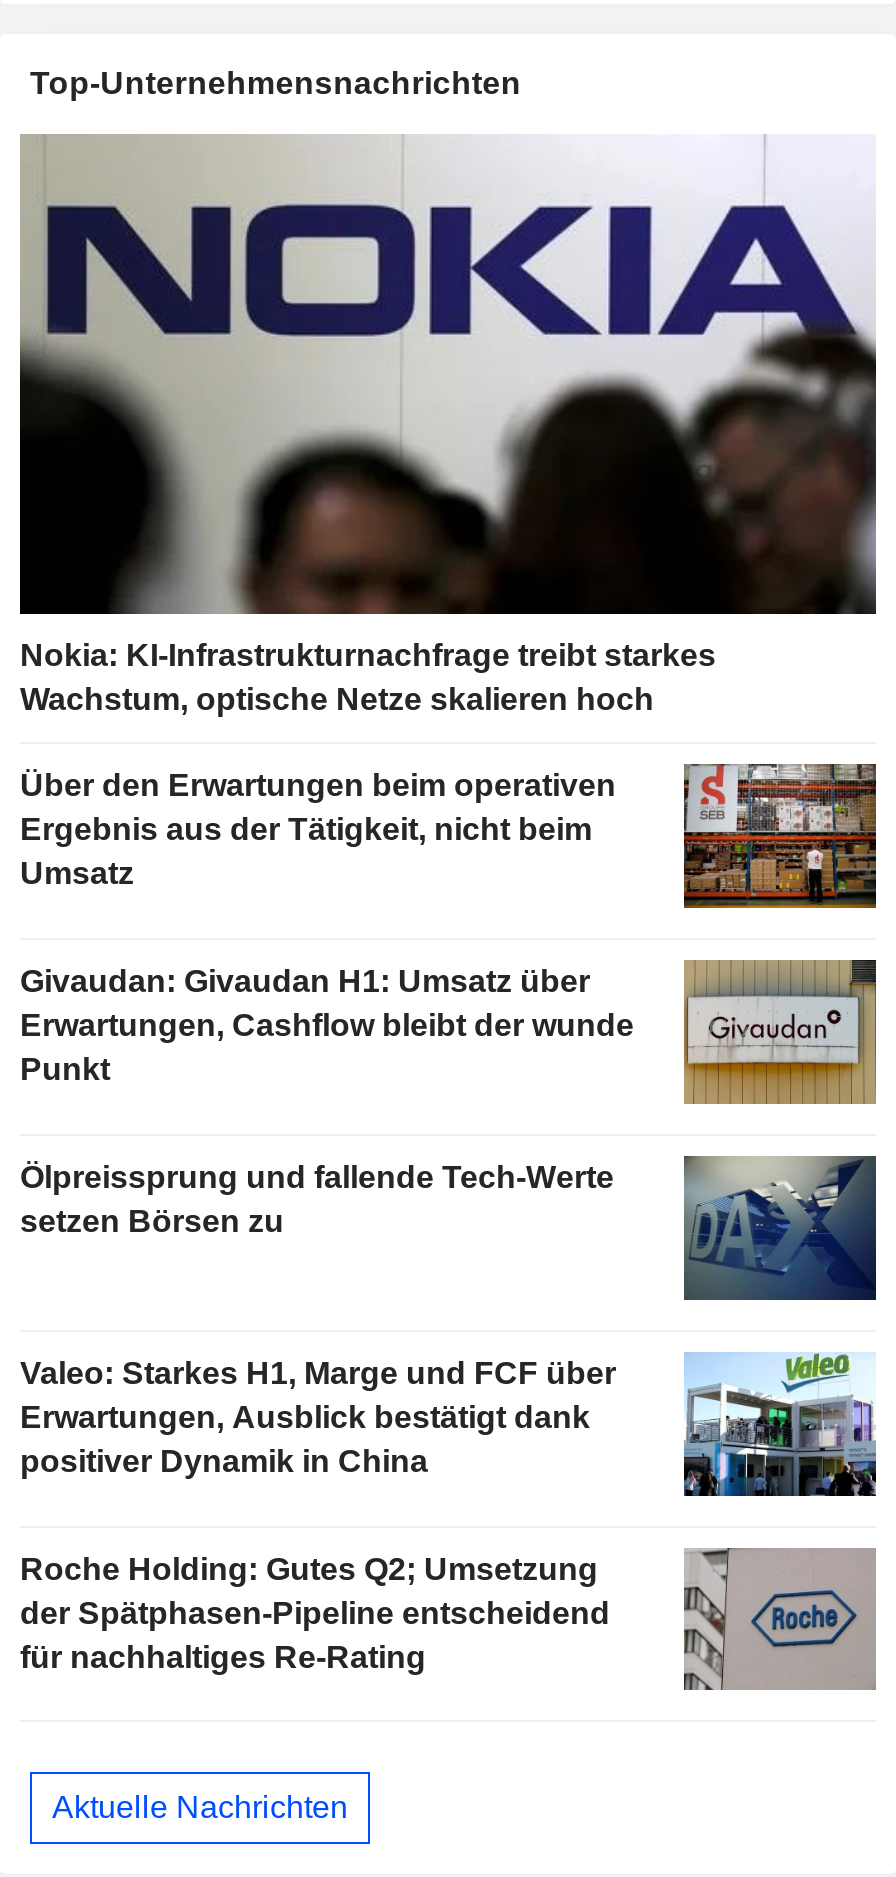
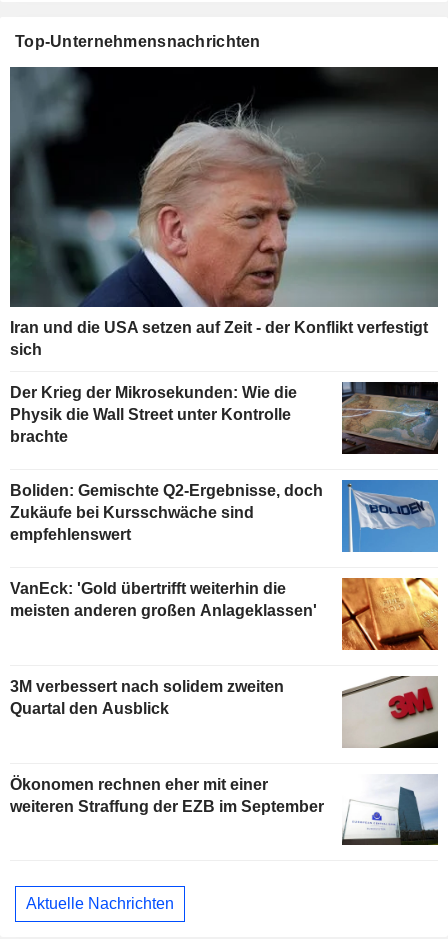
[20,134,878,717] [image] | Nokia: KI-Infrastrukturnachfrage treibt starkes | Wachstum, optische Netze skalieren hoch -> [10,66,439,358] [image] | Iran und die USA setzen auf Zeit - der Konflikt verfestigt | sich
[20,769,616,891] Über den Erwartungen beim operativen | Ergebnis aus der Tätigkeit, nicht beim | Umsatz -> [10,384,297,445] Der Krieg der Mikrosekunden: Wie die | Physik die Wall Street unter Kontrolle | brachte
[684,762,876,910] [image] -> [342,381,438,455] [image]
[20,958,878,1106] [image] | Givaudan: Givaudan H1: Umsatz über | Erwartungen, Cashflow bleibt der wunde | Punkt -> [10,479,439,553] [image] | Boliden: Gemischte Q2-Ergebnisse, doch | Zukäufe bei Kursschwäche sind | empfehlenswert
[20,1154,878,1302] [image] | Ölpreissprung und fallende Tech-Werte | setzen Börsen zu -> [10,577,439,651] [image] | VanEck: 'Gold übertrifft weiterhin die | meisten anderen großen Anlageklassen'
[20,1356,616,1478] Valeo: Starkes H1, Marge und FCF über | Erwartungen, Ausblick bestätigt dank | positiver Dynamik in China -> [10,678,284,717] 3M verbessert nach solidem zweiten | Quartal den Ausblick
[682,1352,876,1498] [image] -> [341,675,438,748] [image]
[20,1546,876,1690] [image] | Roche Holding: Gutes Q2; Umsetzung | der Spätphasen-Pipeline entscheidend | für nachhaltiges Re-Rating -> [10,774,438,845] [image] | Ökonomen rechnen eher mit einer | weiteren Straffung der EZB im September

